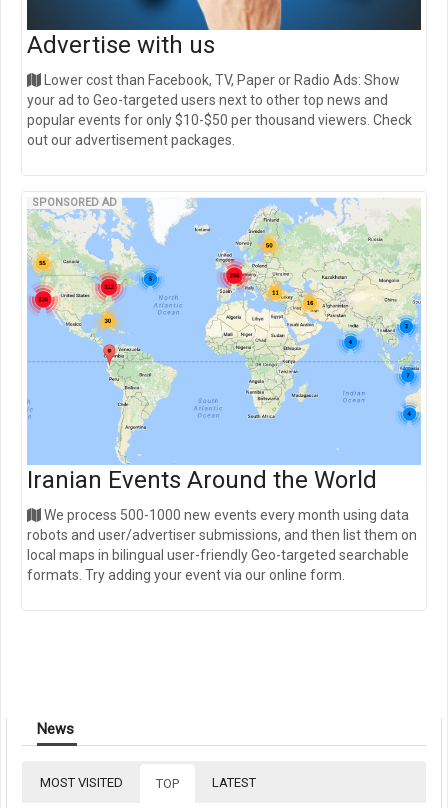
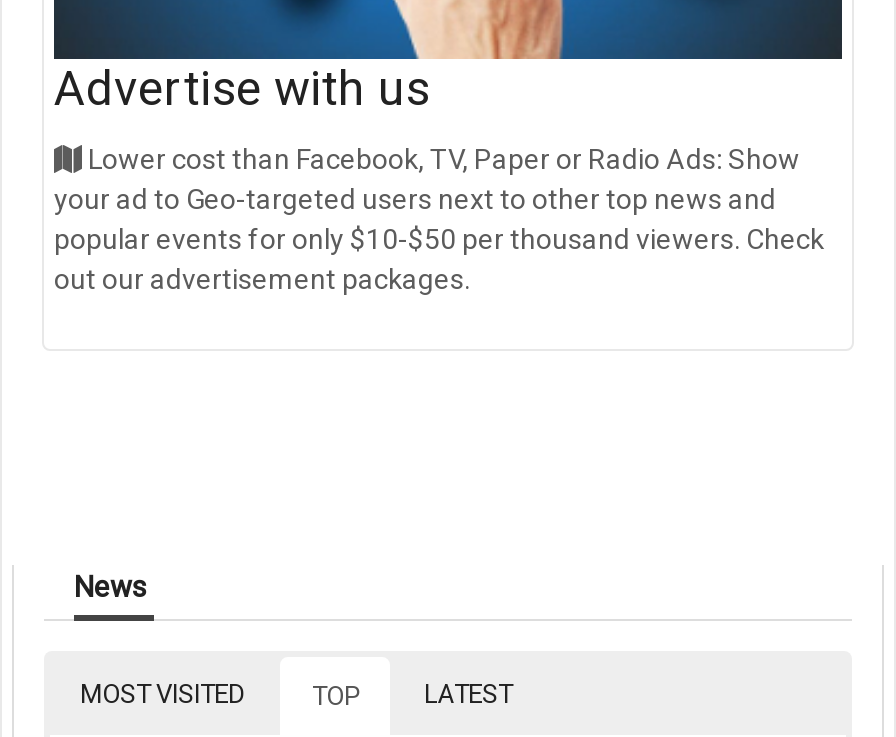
[27,196,421,465] [image] | SPONSORED AD -> none
[27,466,417,583] Iranian Events Around the World | We process 500-1000 new events every month using data | robots and user/advertiser submissions, and then list them on | local maps in bilingual user-friendly Geo-targeted searchable | formats. Try adding your event via our online form. -> none

